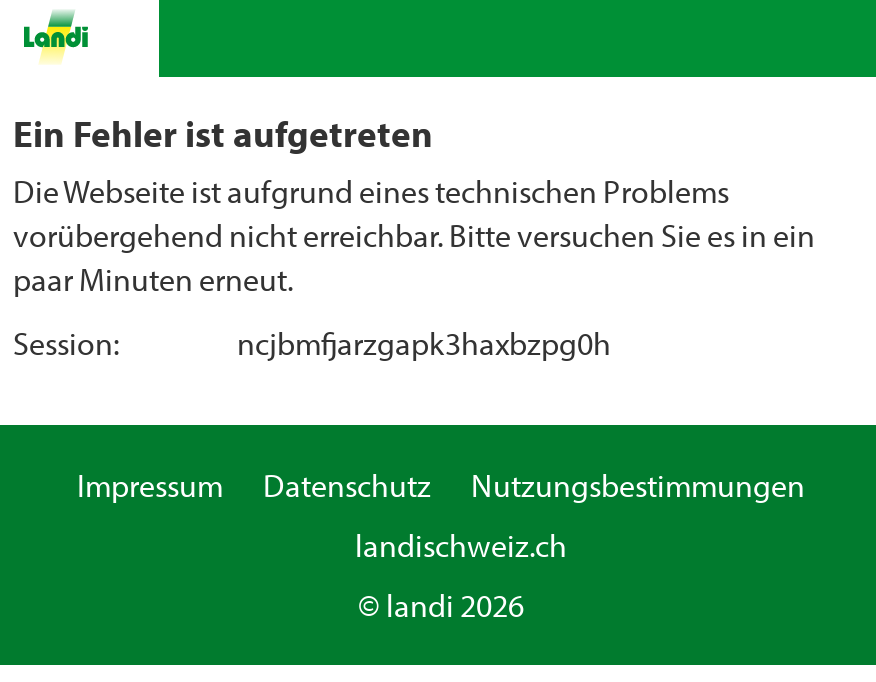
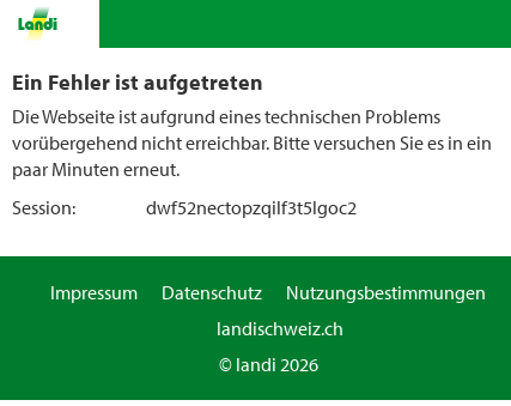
[237,323,611,363] ncjbmfjarzgapk3haxbzpg0h -> [146,195,357,219] dwf52nectopzqilf3t5lgoc2

